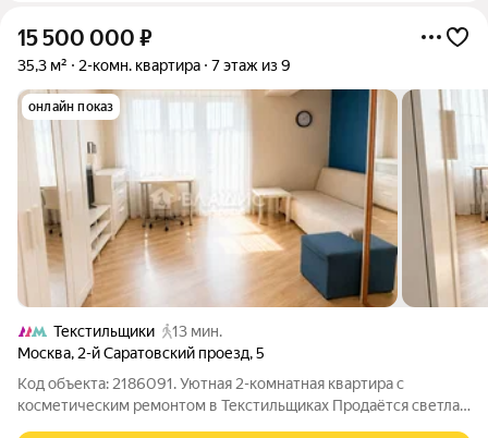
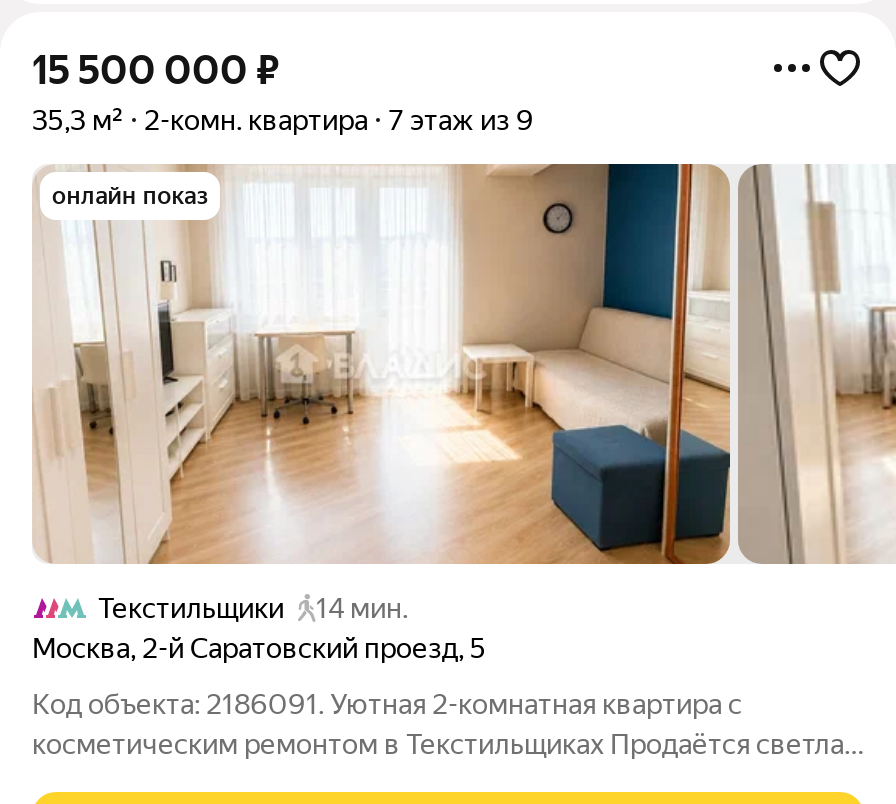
[53,322,222,340] Текстильщики 13 мин. -> [98,592,408,624] Текстильщики 14 мин.

